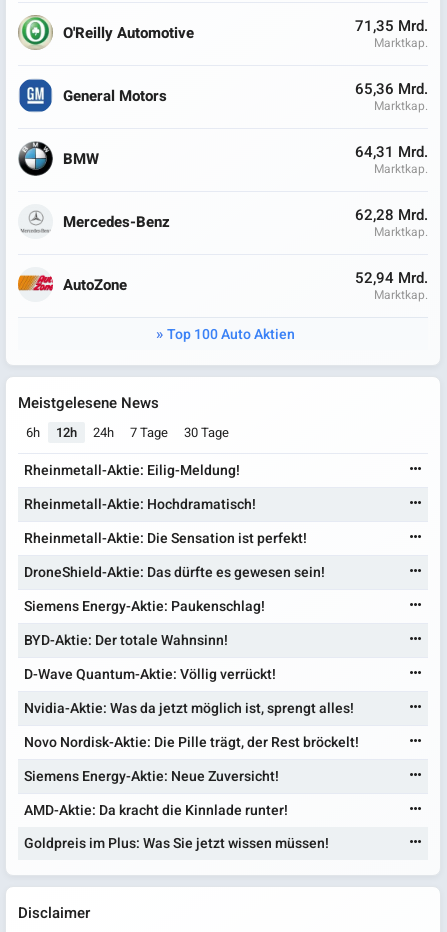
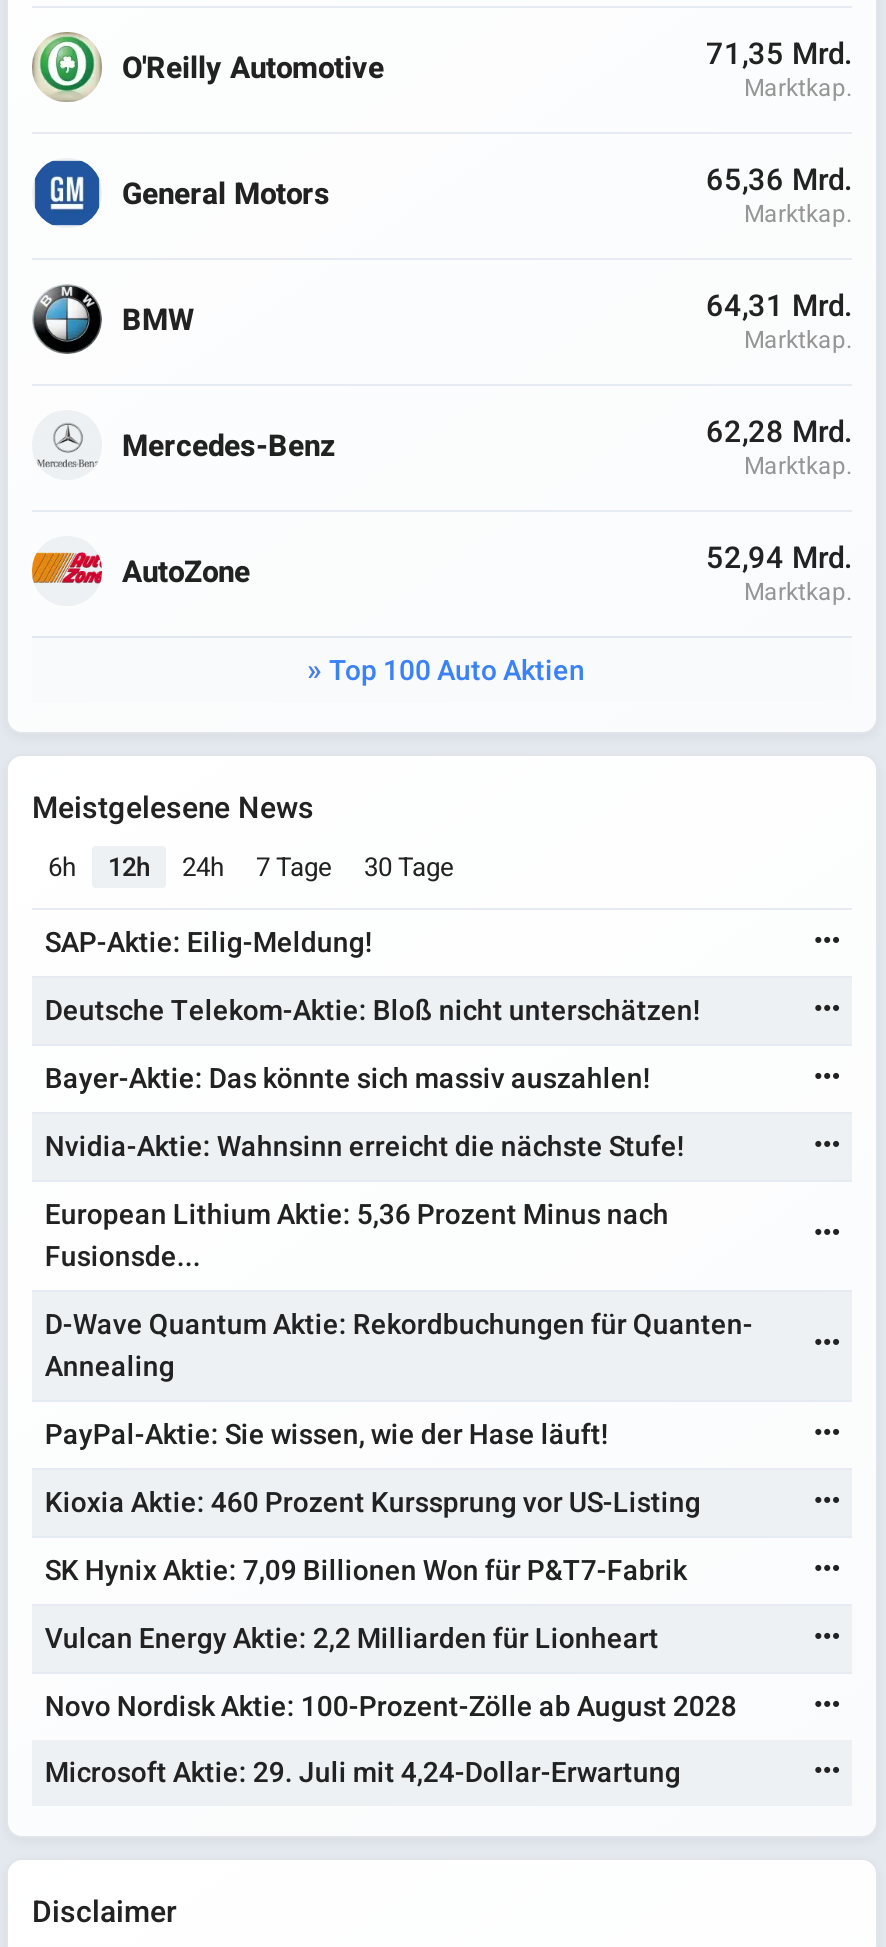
[24,460,240,481] Rheinmetall-Aktie: Eilig-Meldung! -> [45,922,373,964] SAP-Aktie: Eilig-Meldung!
[24,494,256,515] Rheinmetall-Aktie: Hochdramatisch! -> [45,990,701,1032] Deutsche Telekom-Aktie: Bloß nicht unterschätzen!
[24,528,307,549] Rheinmetall-Aktie: Die Sensation ist perfekt! -> [45,1058,651,1100] Bayer-Aktie: Das könnte sich massiv auszahlen!
[24,562,325,583] DroneShield-Aktie: Das dürfte es gewesen sein! -> [45,1126,685,1168] Nvidia-Aktie: Wahnsinn erreicht die nächste Stufe!
[24,596,265,617] Siemens Energy-Aktie: Paukenschlag! -> [45,1194,669,1278] European Lithium Aktie: 5,36 Prozent Minus nach | Fusionsde...
[24,630,228,651] BYD-Aktie: Der totale Wahnsinn! -> [45,1304,753,1388] D-Wave Quantum Aktie: Rekordbuchungen für Quanten- | Annealing
[24,664,276,685] D-Wave Quantum-Aktie: Völlig verrückt! -> [45,1414,609,1456] PayPal-Aktie: Sie wissen, wie der Hase läuft!
[24,698,354,719] Nvidia-Aktie: Was da jetzt möglich ist, sprengt alles! -> [45,1482,701,1524] Kioxia Aktie: 460 Prozent Kurssprung vor US-Listing
[24,732,359,753] Novo Nordisk-Aktie: Die Pille trägt, der Rest bröckelt! -> [45,1550,687,1592] SK Hynix Aktie: 7,09 Billionen Won für P&T7-Fabrik
[24,766,279,787] Siemens Energy-Aktie: Neue Zuversicht! -> [45,1618,659,1660] Vulcan Energy Aktie: 2,2 Milliarden für Lionheart
[24,800,288,821] AMD-Aktie: Da kracht die Kinnlade runter! -> [45,1686,737,1728] Novo Nordisk Aktie: 100-Prozent-Zölle ab August 2028
[24,833,329,854] Goldpreis im Plus: Was Sie jetzt wissen müssen! -> [45,1752,681,1794] Microsoft Aktie: 29. Juli mit 4,24-Dollar-Erwartung

